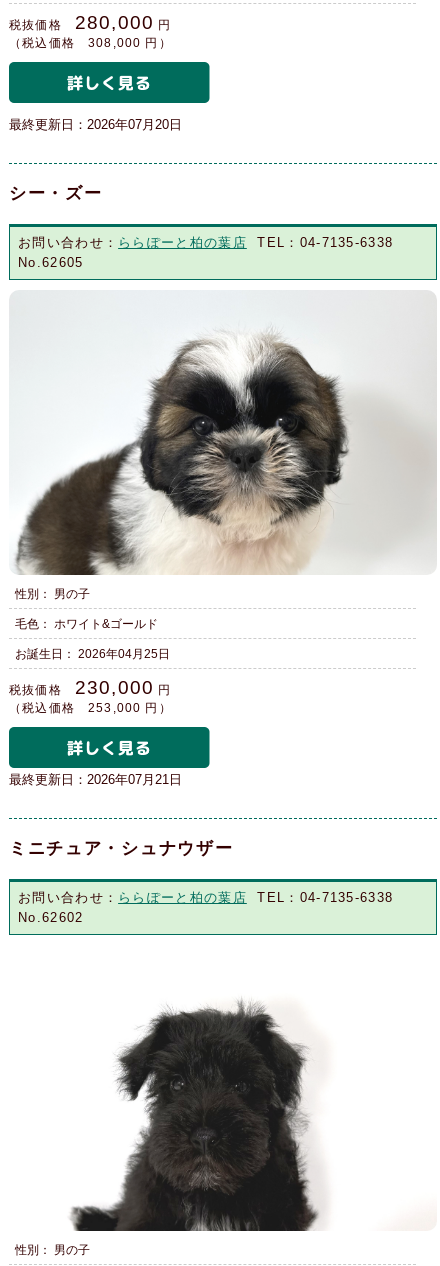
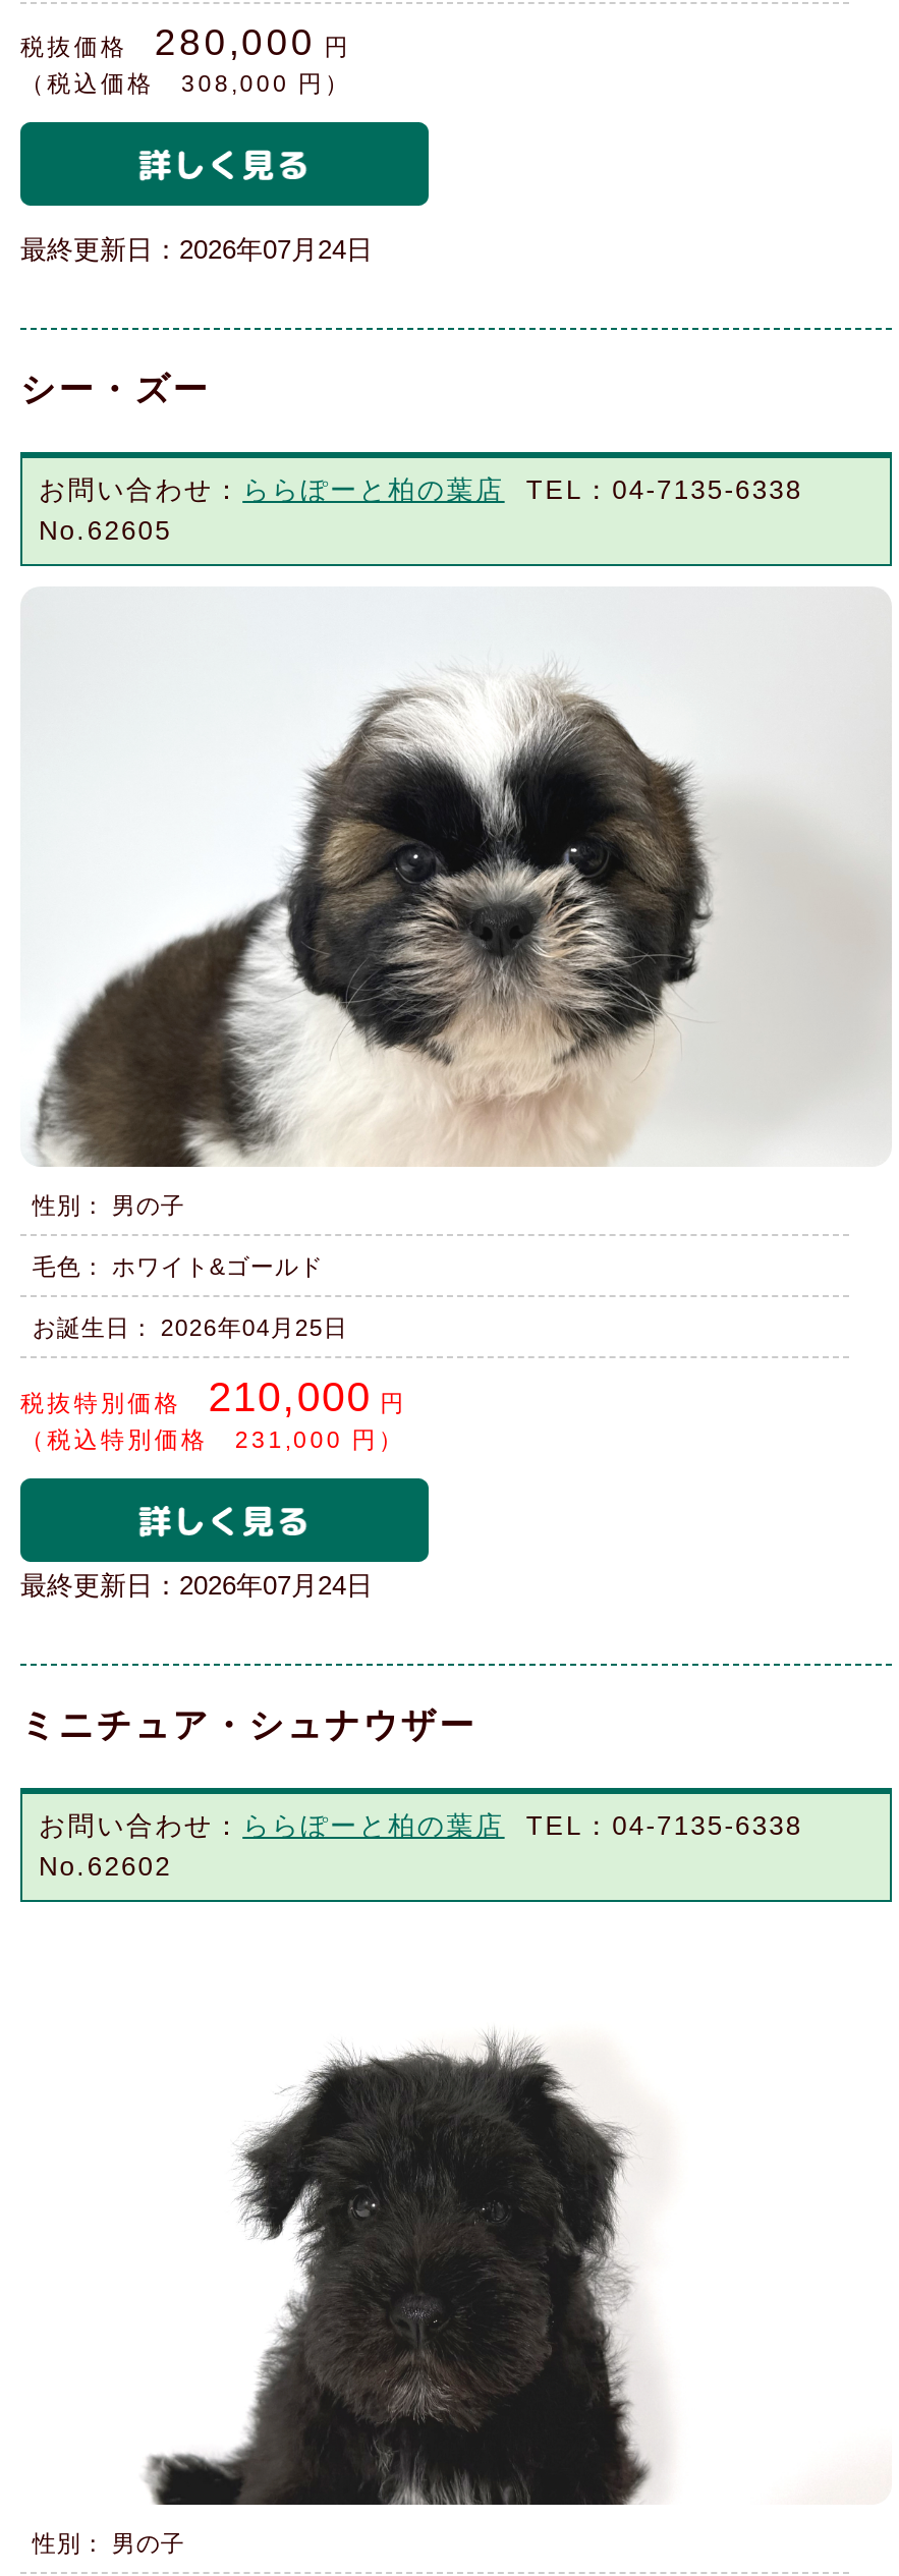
[9,117,182,132] 最終更新日：2026年07月20日 -> [20,235,373,265] 最終更新日：2026年07月24日
[9,677,172,714] 税抜価格230,000円 | （税込価格 253,000 円） -> [20,1375,407,1453] 税抜特別価格210,000円 | （税込特別価格 231,000 円）
[9,772,182,787] 最終更新日：2026年07月21日 -> [20,1571,373,1601] 最終更新日：2026年07月24日

